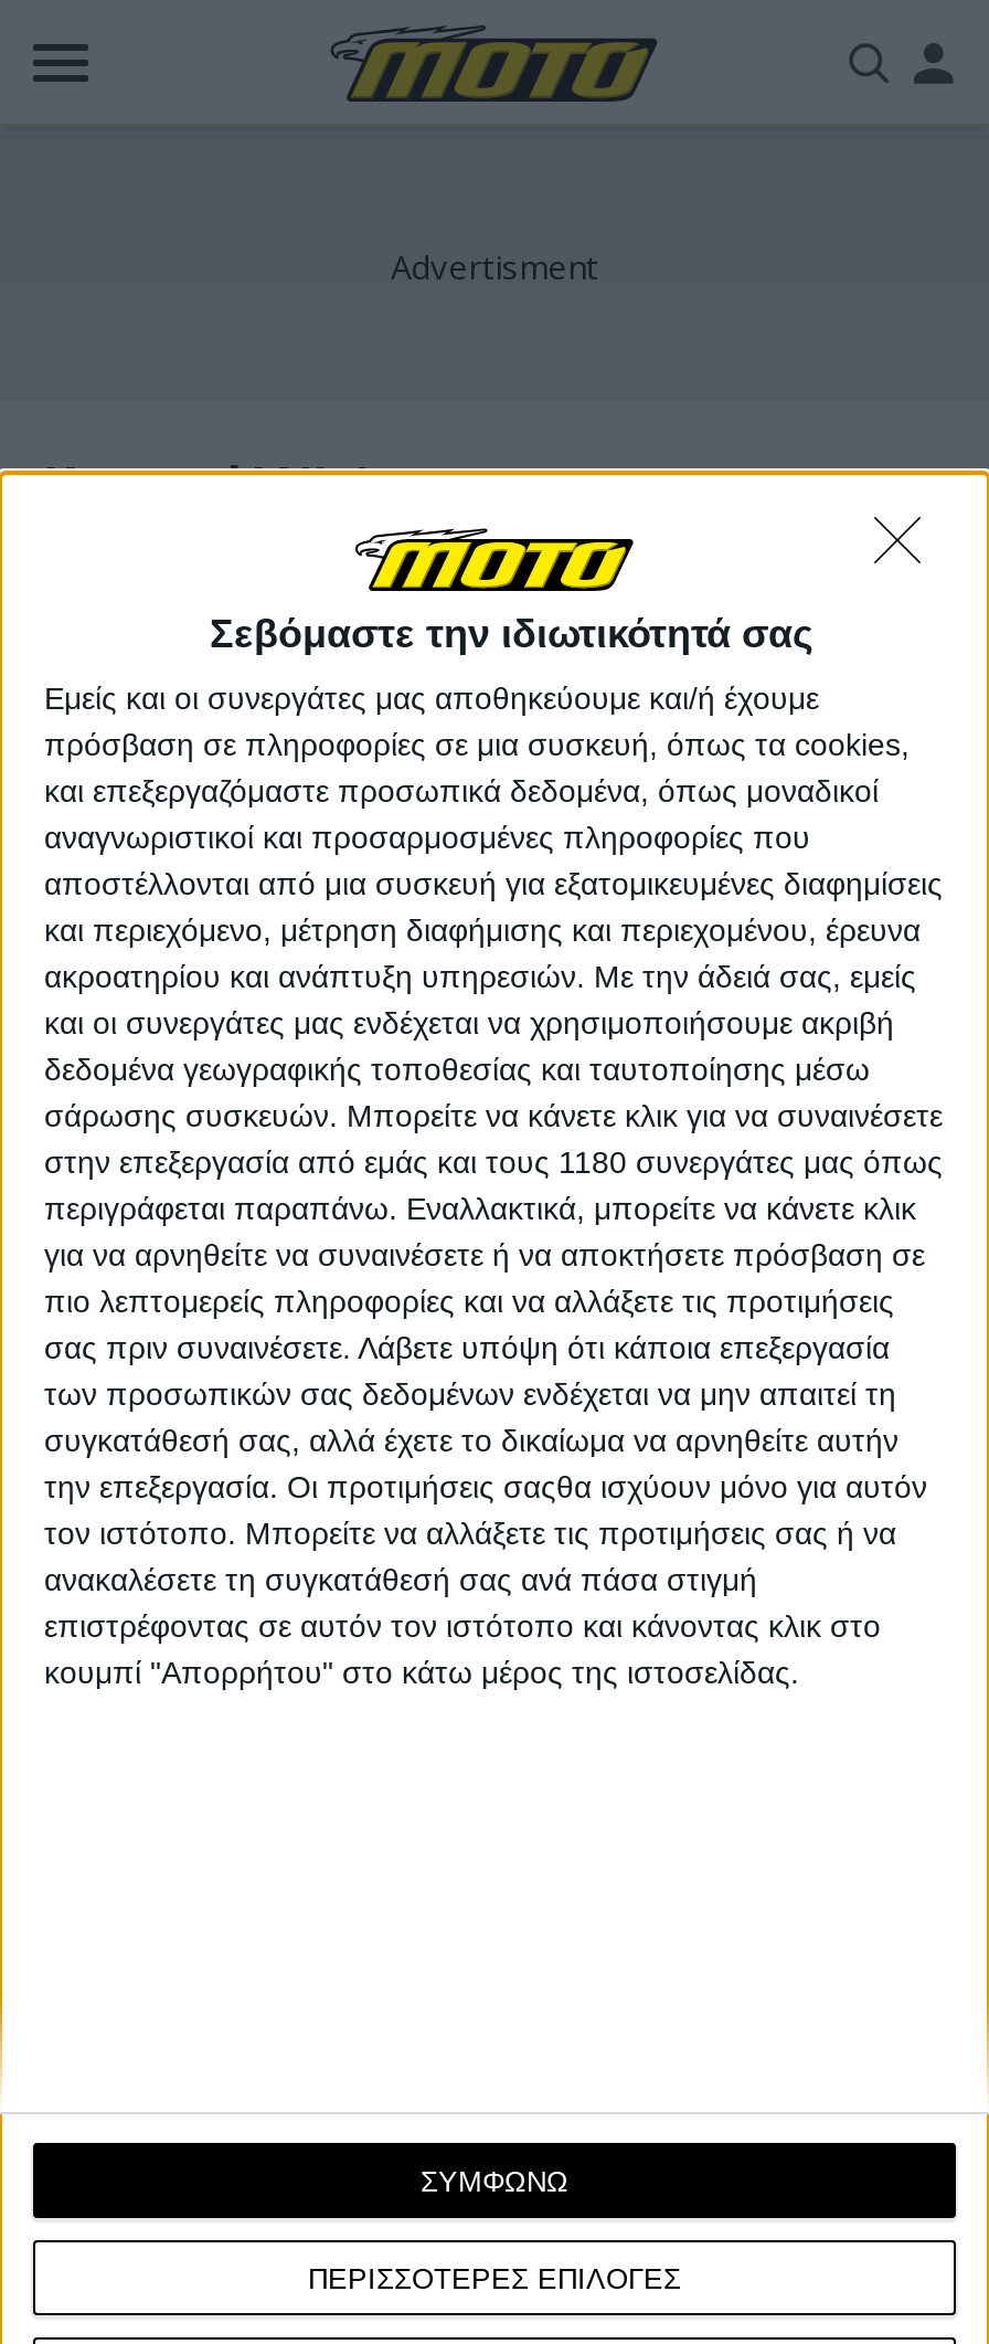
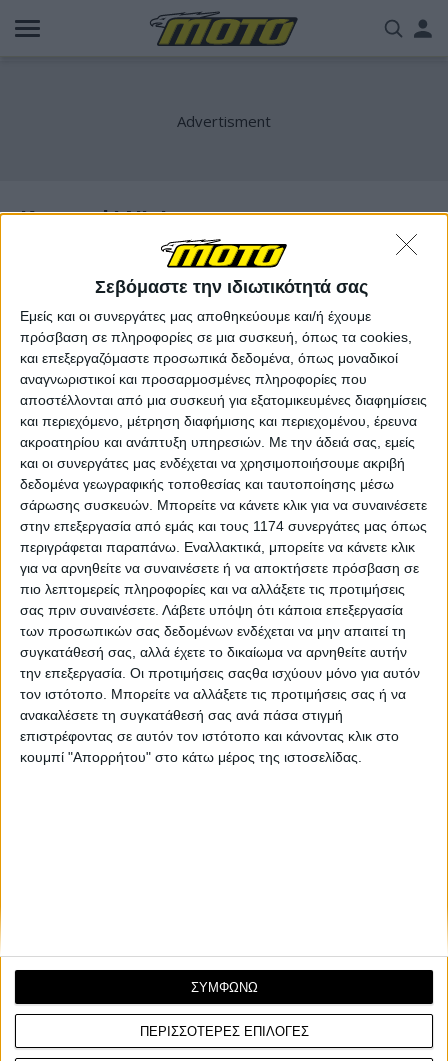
[44,1144,943,1180] στην επεξεργασία από εμάς και τους 1180 συνεργάτες μας όπως -> [20,518,427,534] στην επεξεργασία από εμάς και τους 1174 συνεργάτες μας όπως

